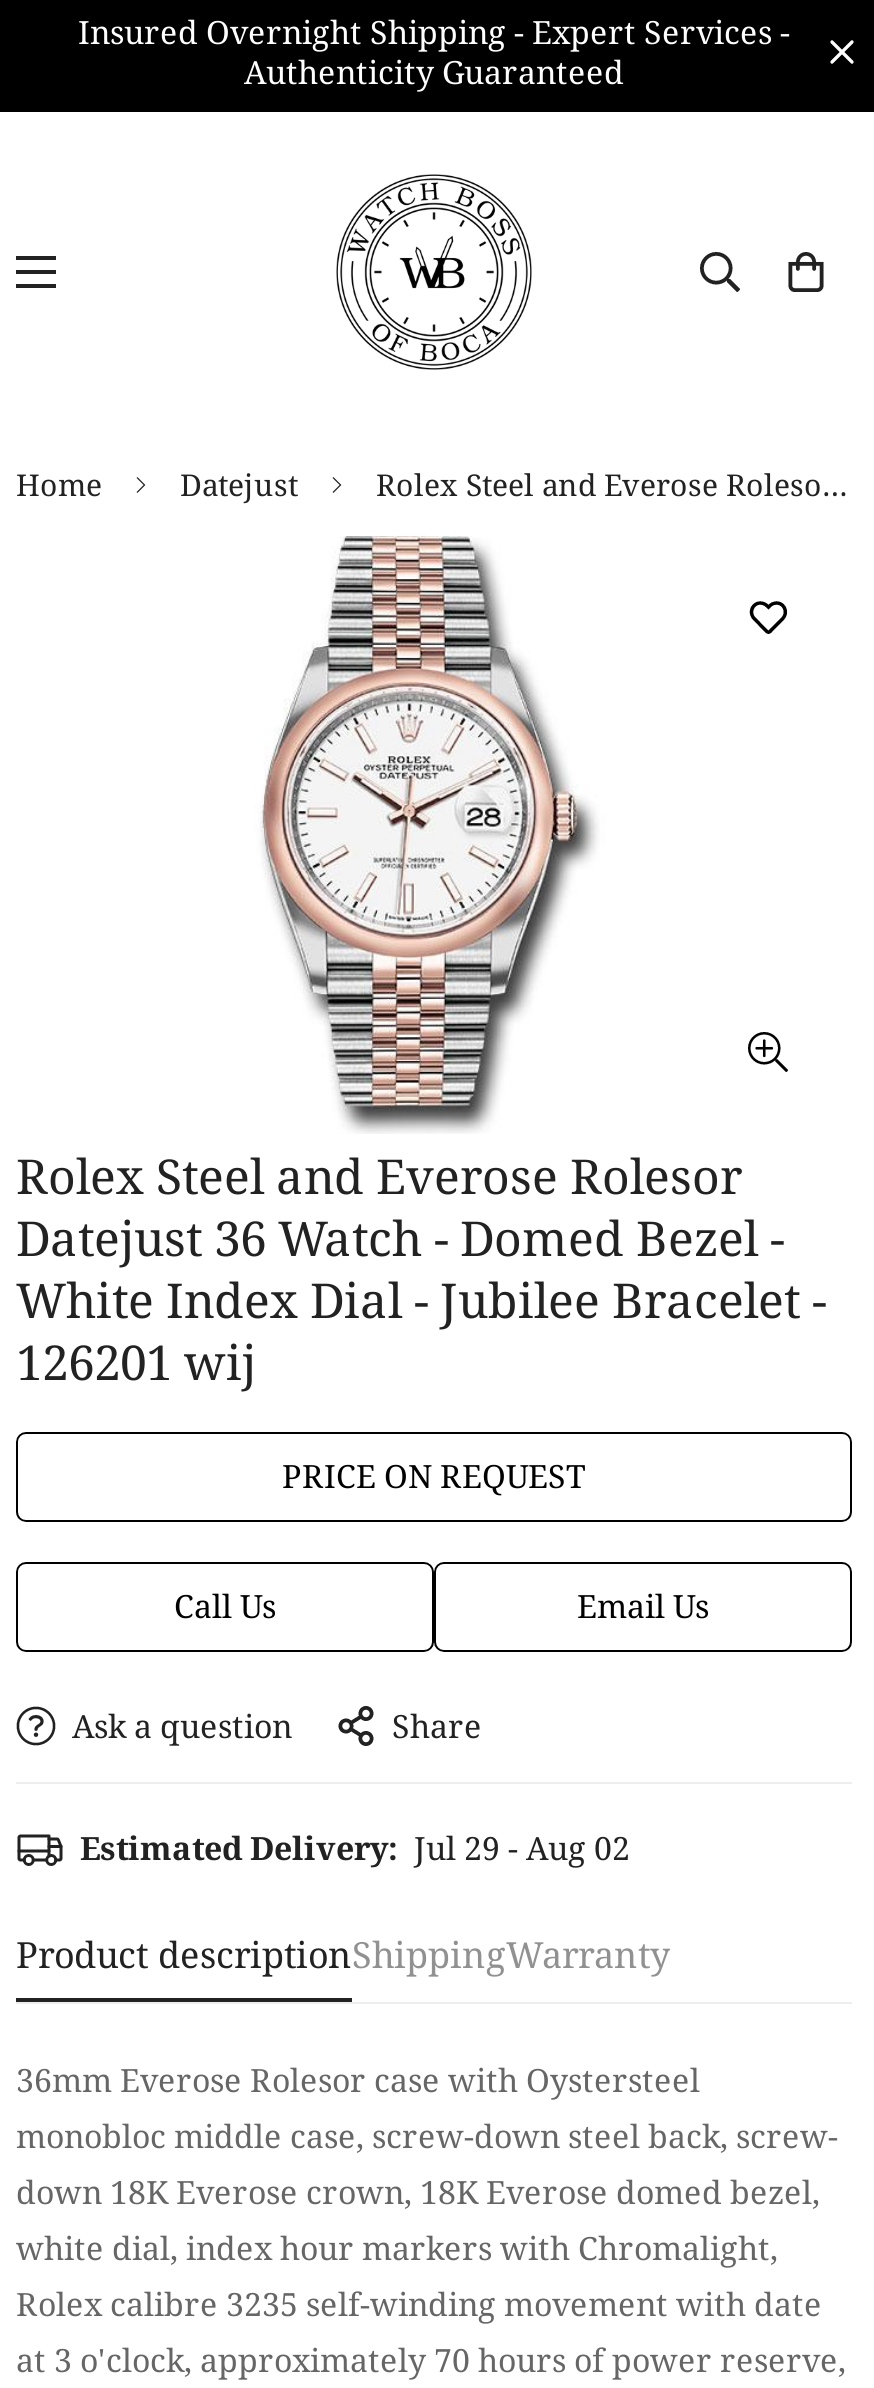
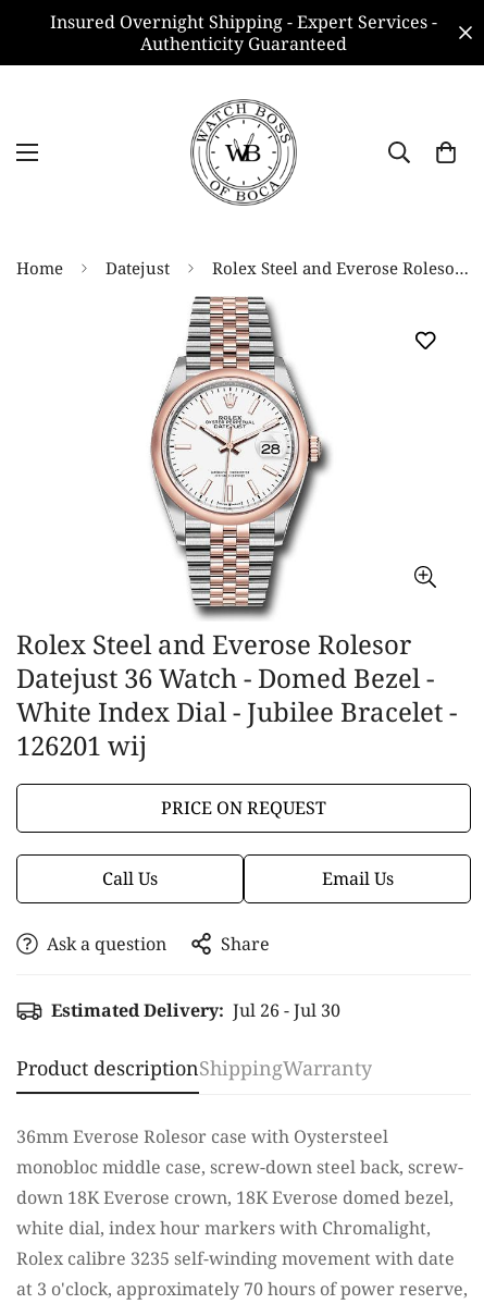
[80,1825,630,1869] Estimated Delivery: Jul 29 - Aug 02 -> [51,998,340,1022] Estimated Delivery: Jul 26 - Jul 30

